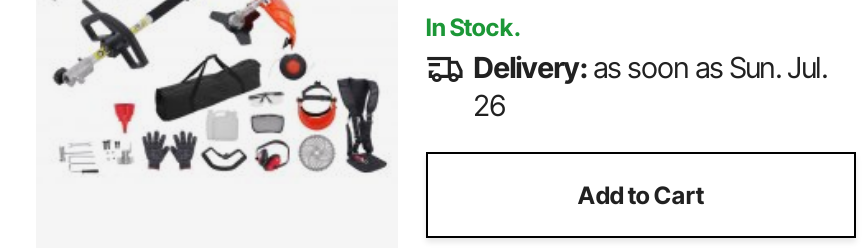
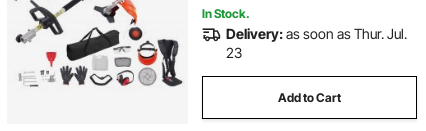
[473,49,827,83] Delivery: as soon as Sun. Jul. -> [226,25,407,42] Delivery: as soon as Thur. Jul.
[473,87,505,121] 26 -> [226,44,242,61] 23

